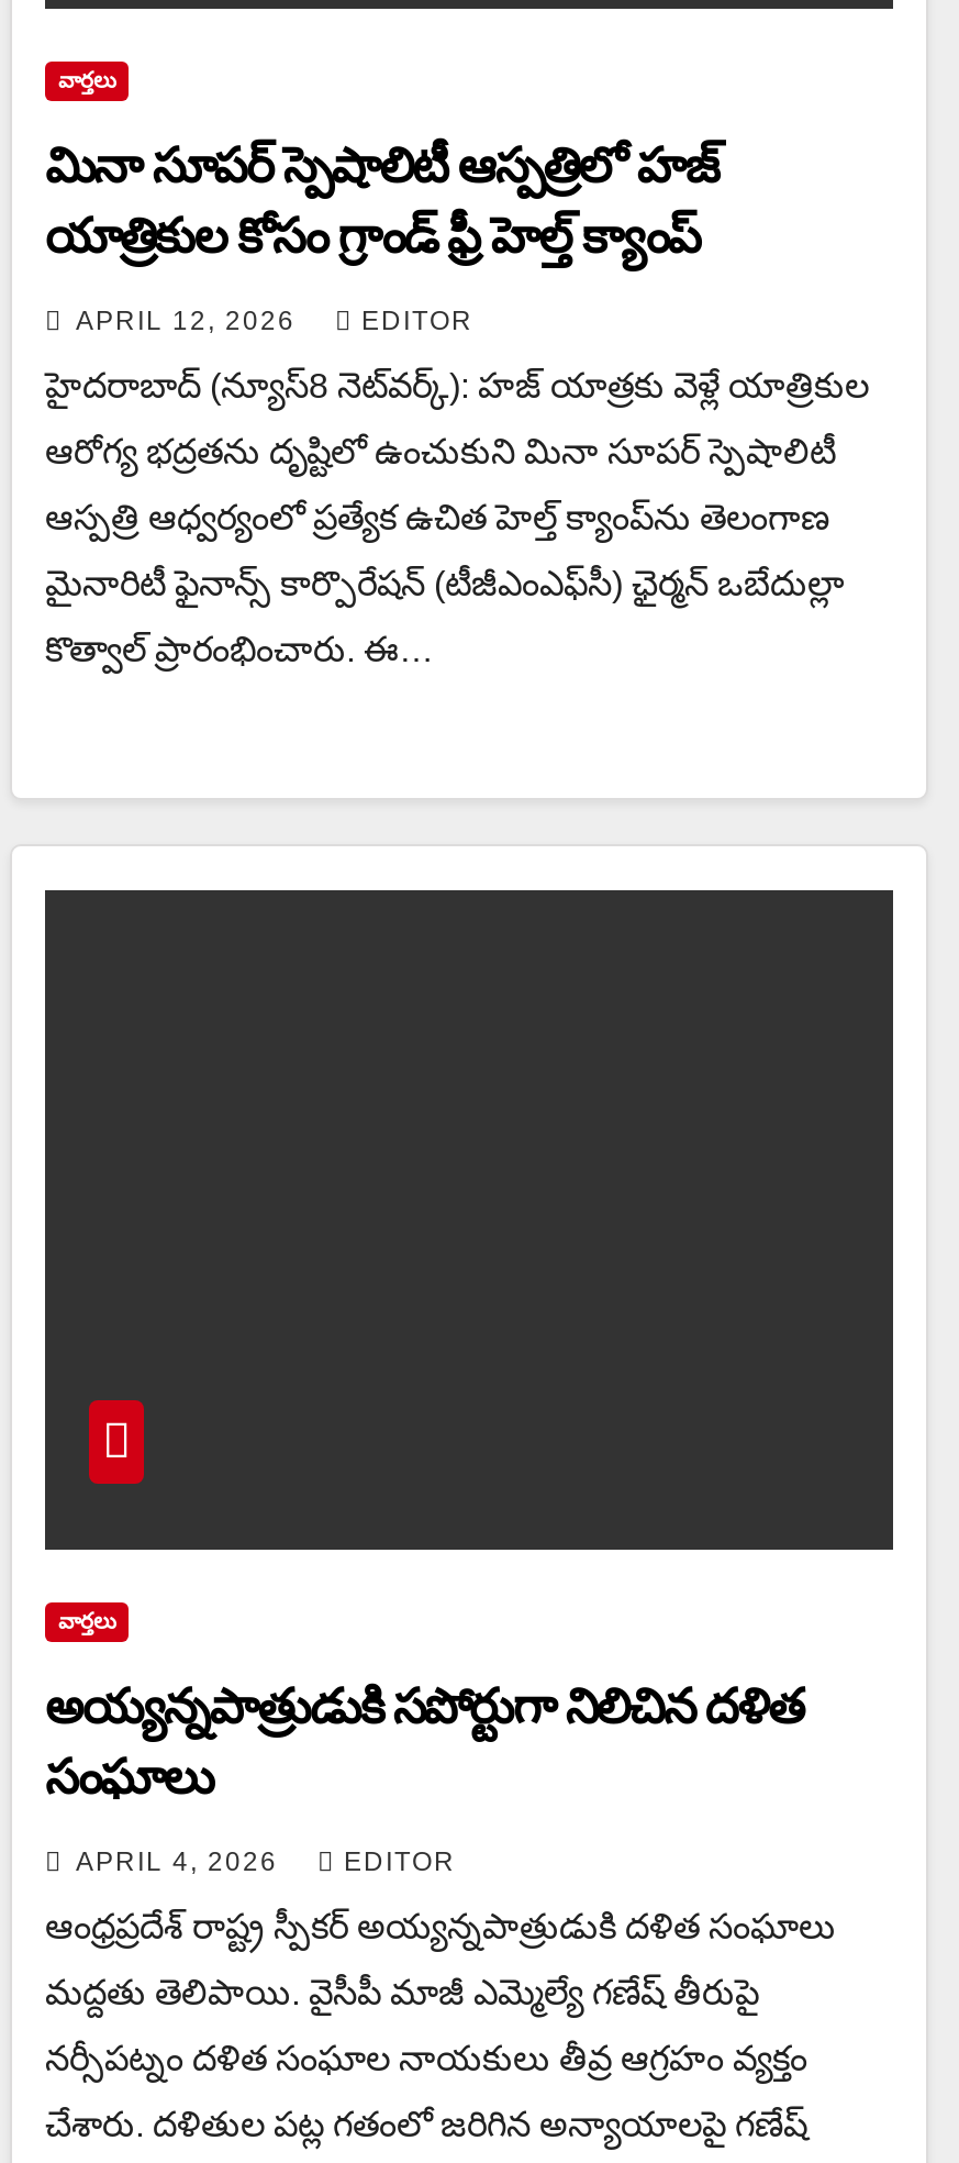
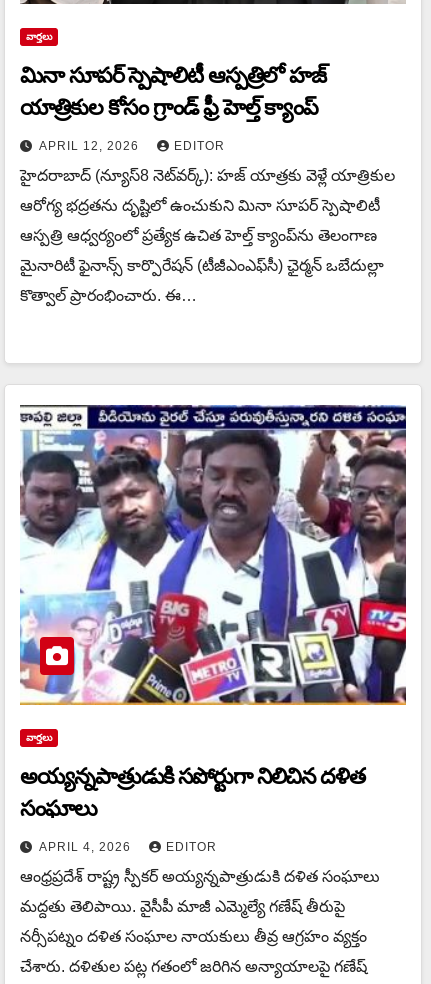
none -> [19,404,407,706] [image]

